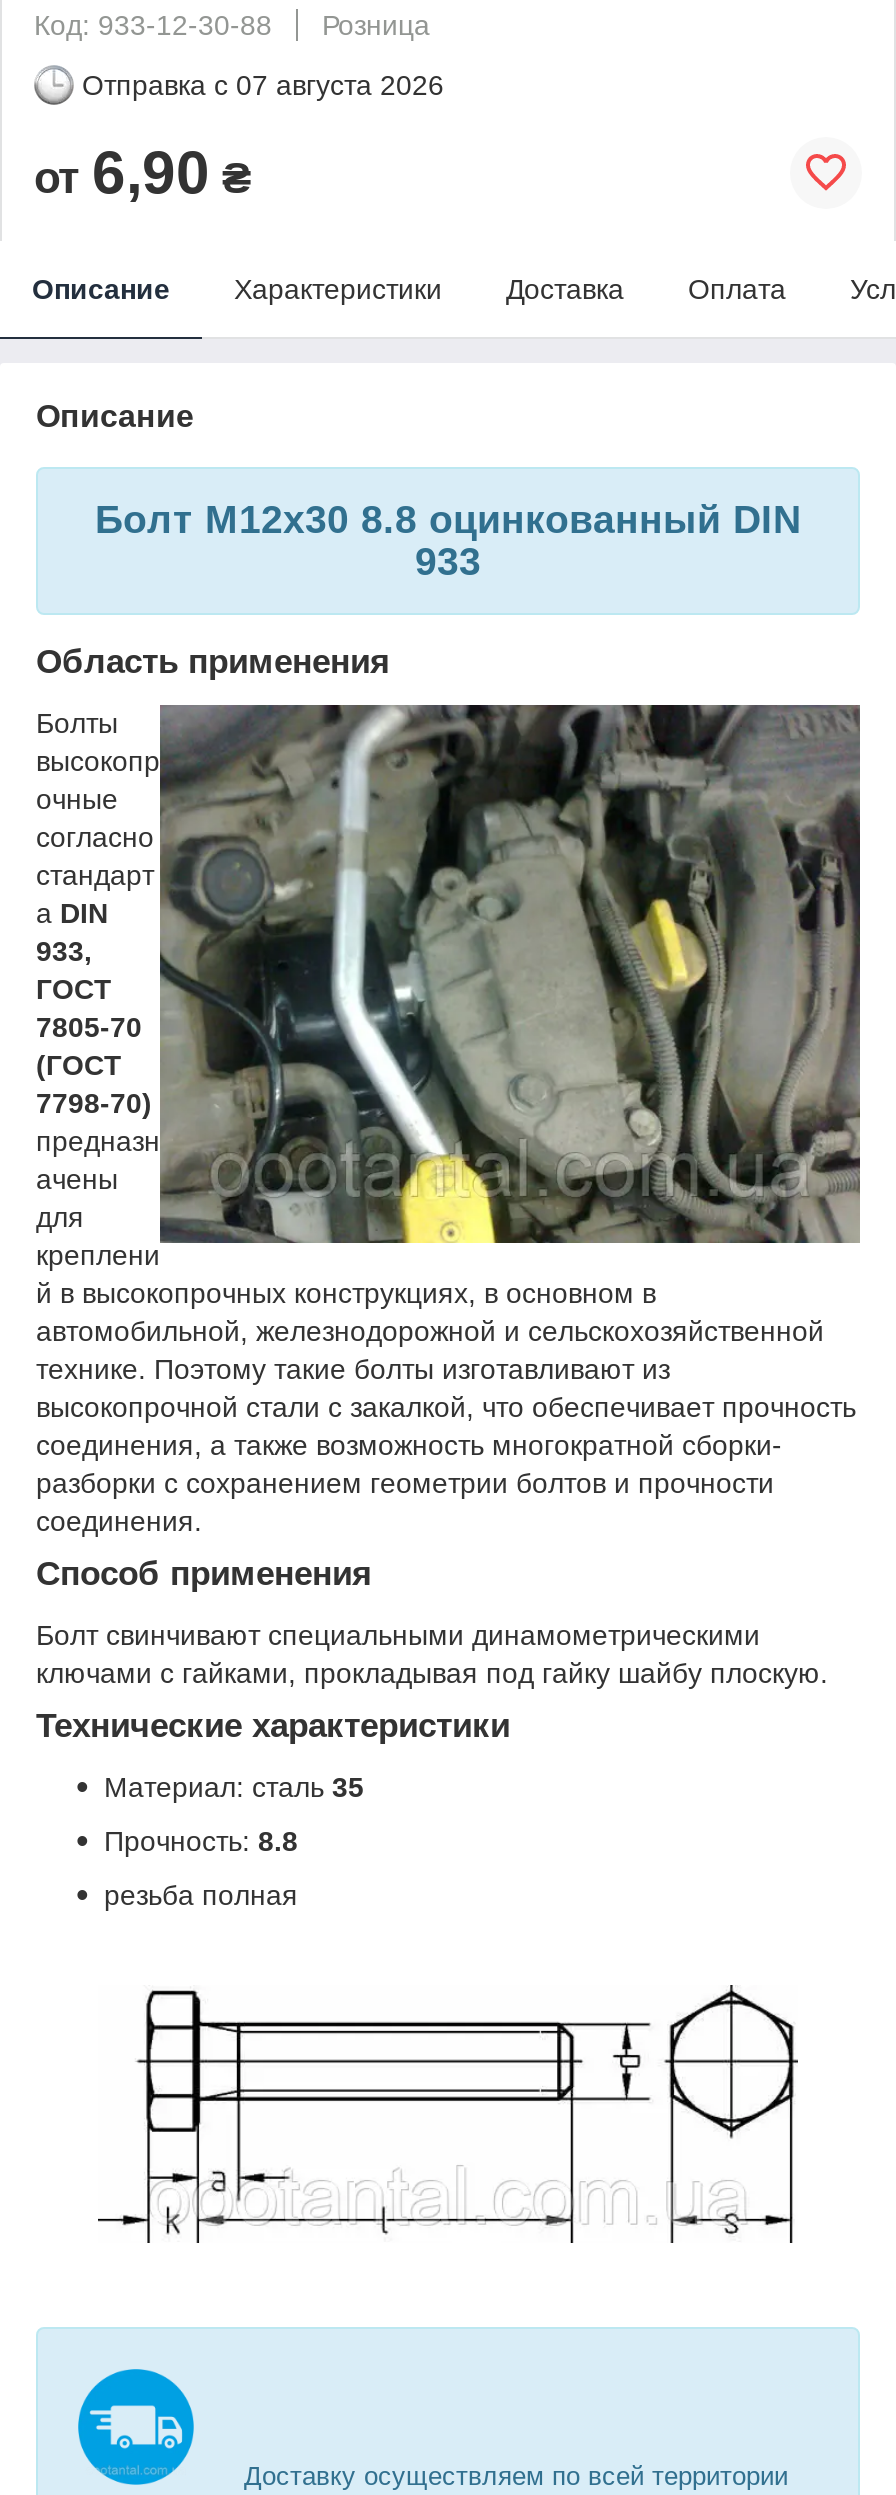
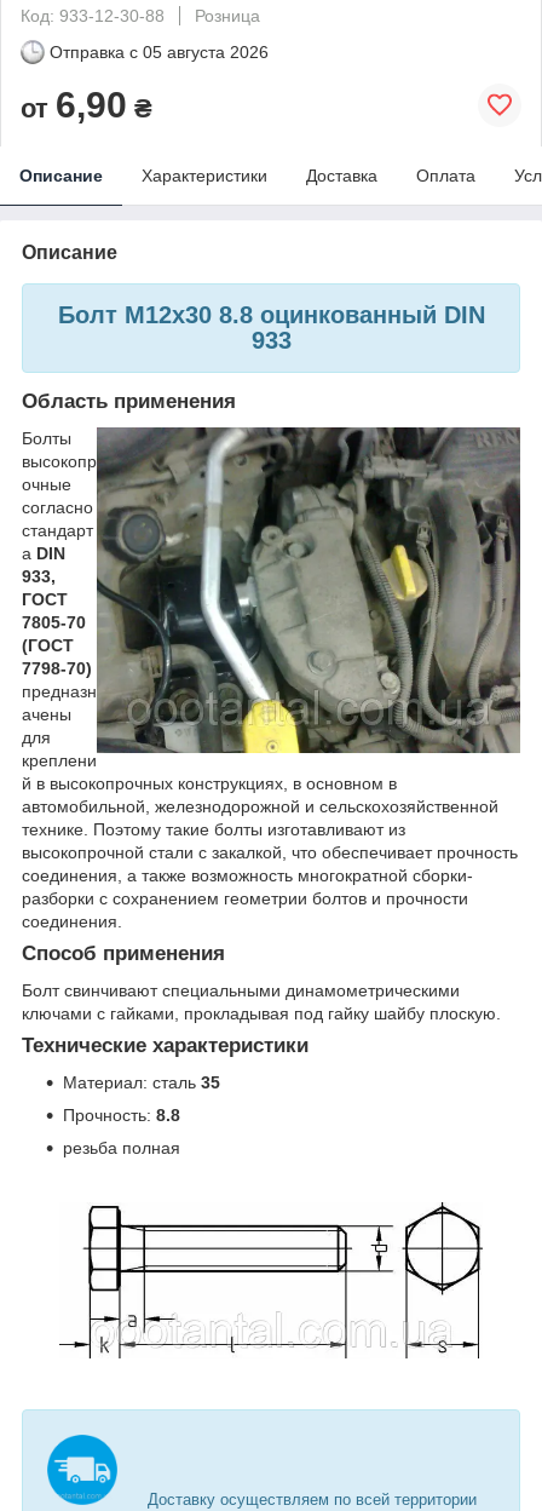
[82,69,444,101] Отправка с 07 августа 2026 -> [50,42,269,62] Отправка с 05 августа 2026

